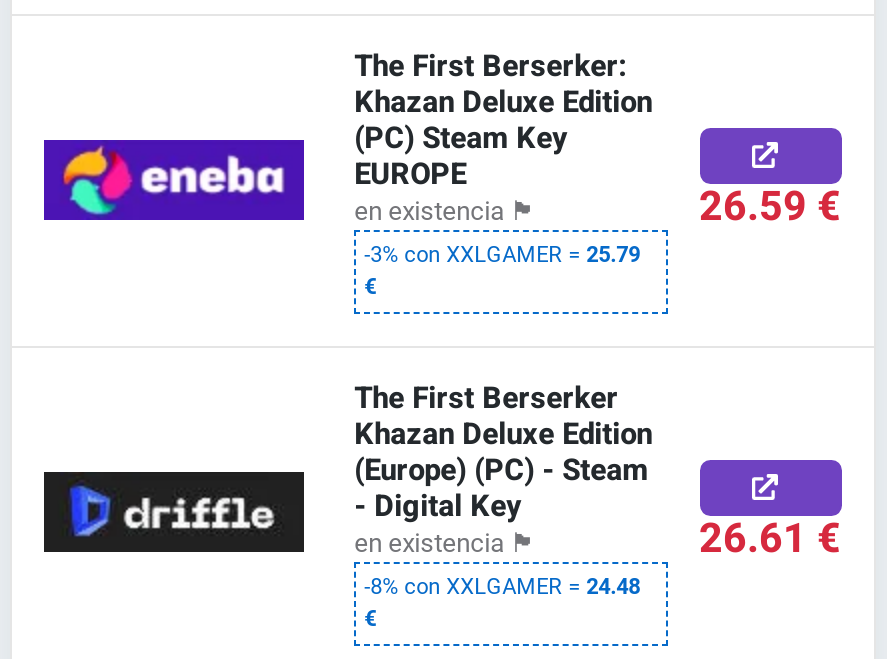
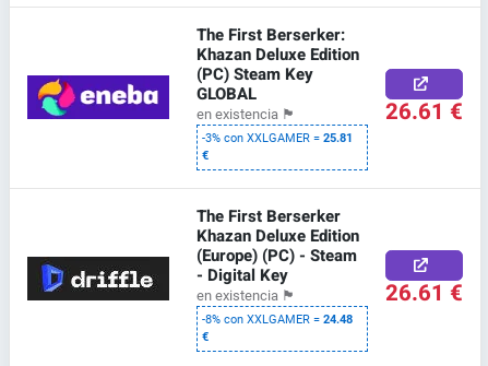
[354,152,466,196] EUROPE -> [197,82,257,106] GLOBAL
[699,177,841,237] 26.59 € -> [385,96,462,128] 26.61 €
[364,242,640,268] -3% con XXLGAMER = 25.79 -> [202,131,353,145] -3% con XXLGAMER = 25.81

